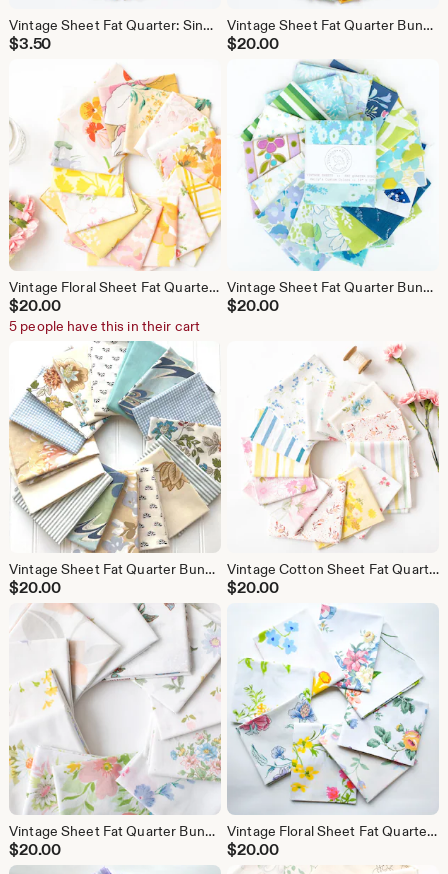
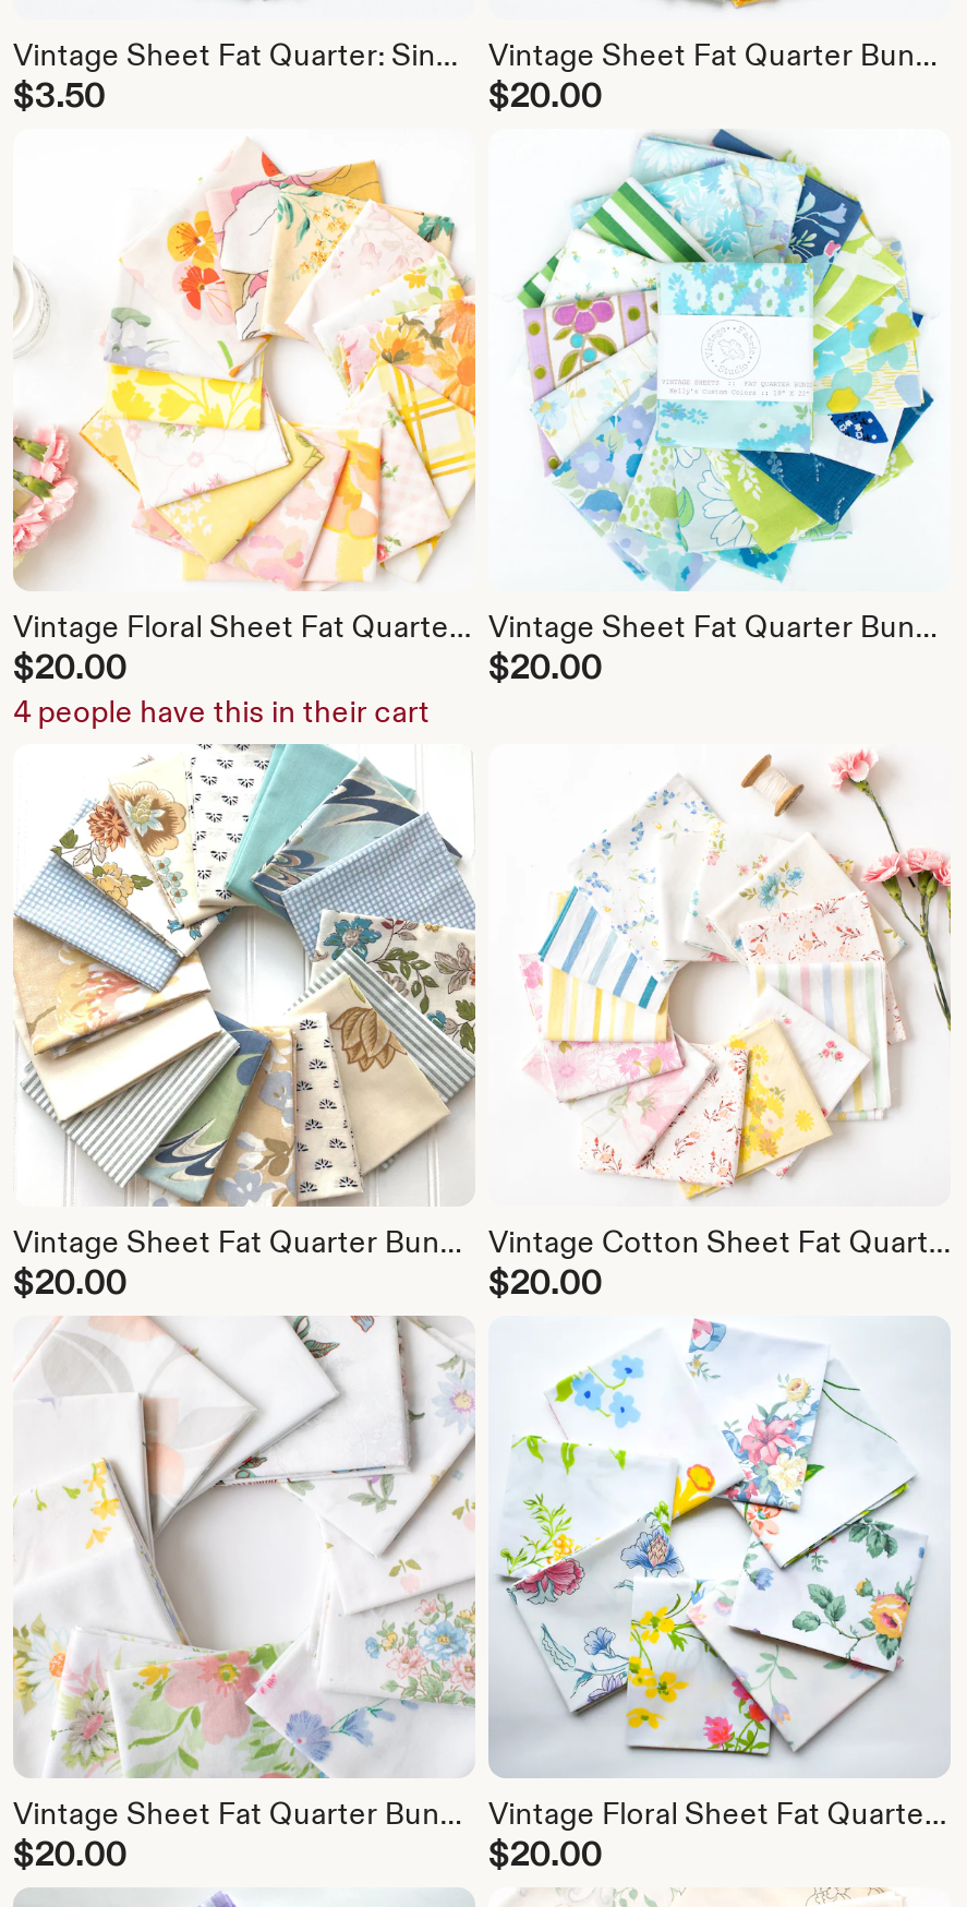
[9,317,200,335] 5 people have this in their cart -> [13,692,430,731] 4 people have this in their cart

